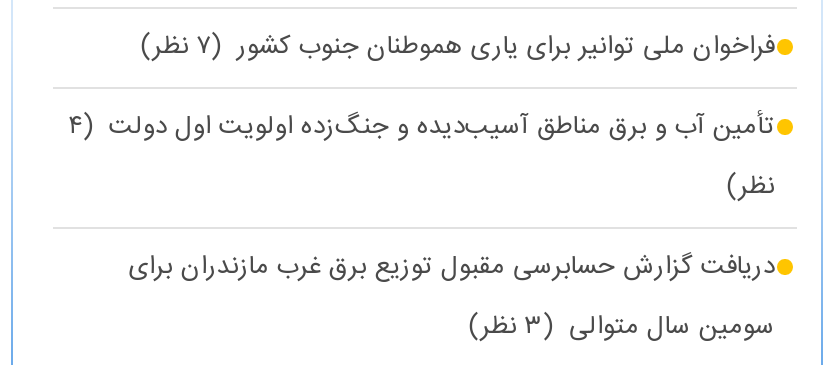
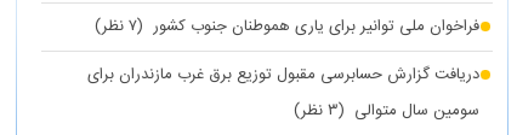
[69,104,775,208] تأمین آب و برق مناطق آسیب‌دیده و جنگ‌زده اولویت اول دولت (۴ | نظر) -> none

